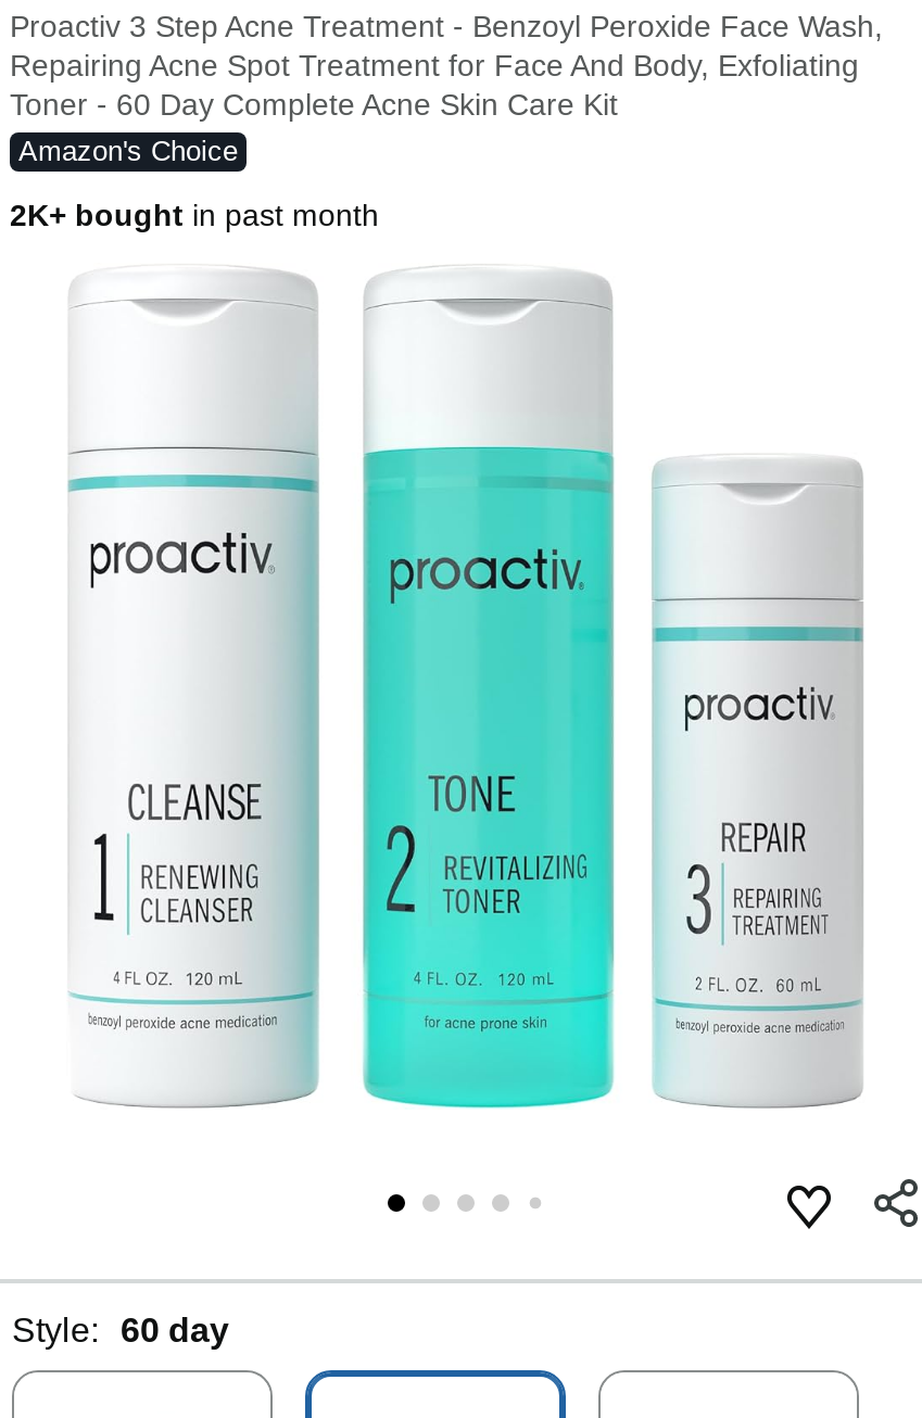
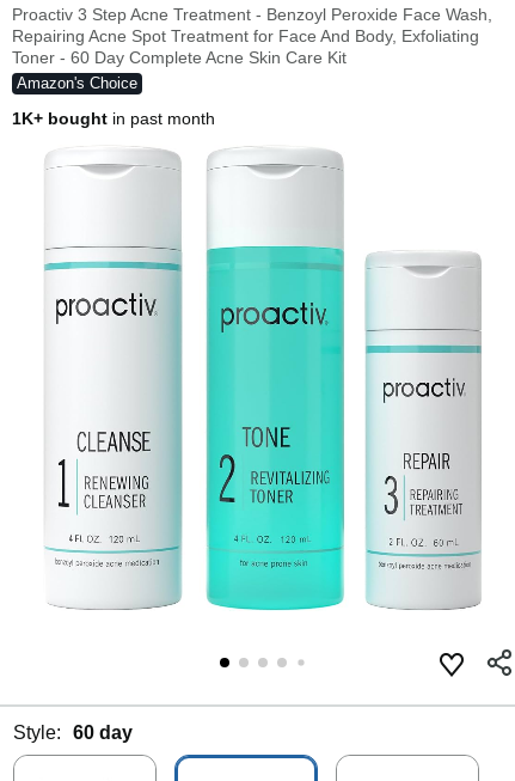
[10,198,379,232] 2K+ bought in past month -> [12,109,215,128] 1K+ bought in past month

